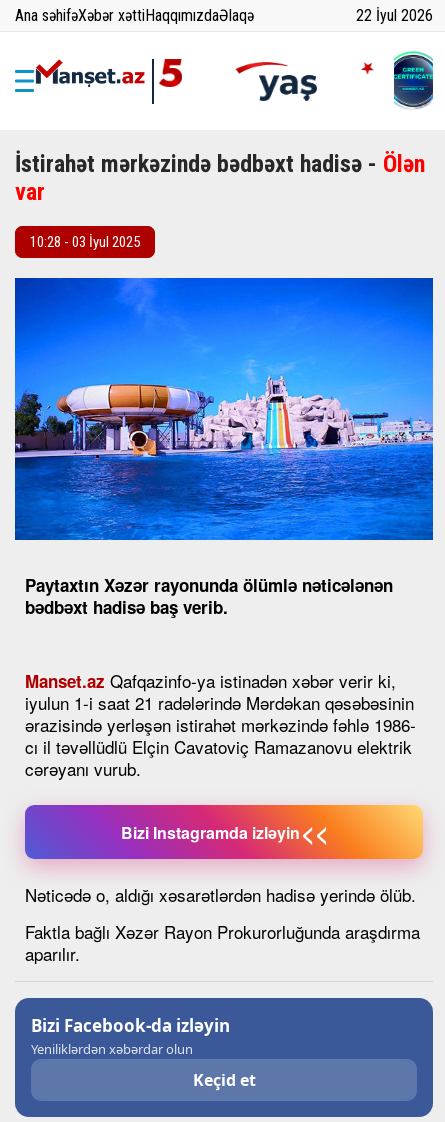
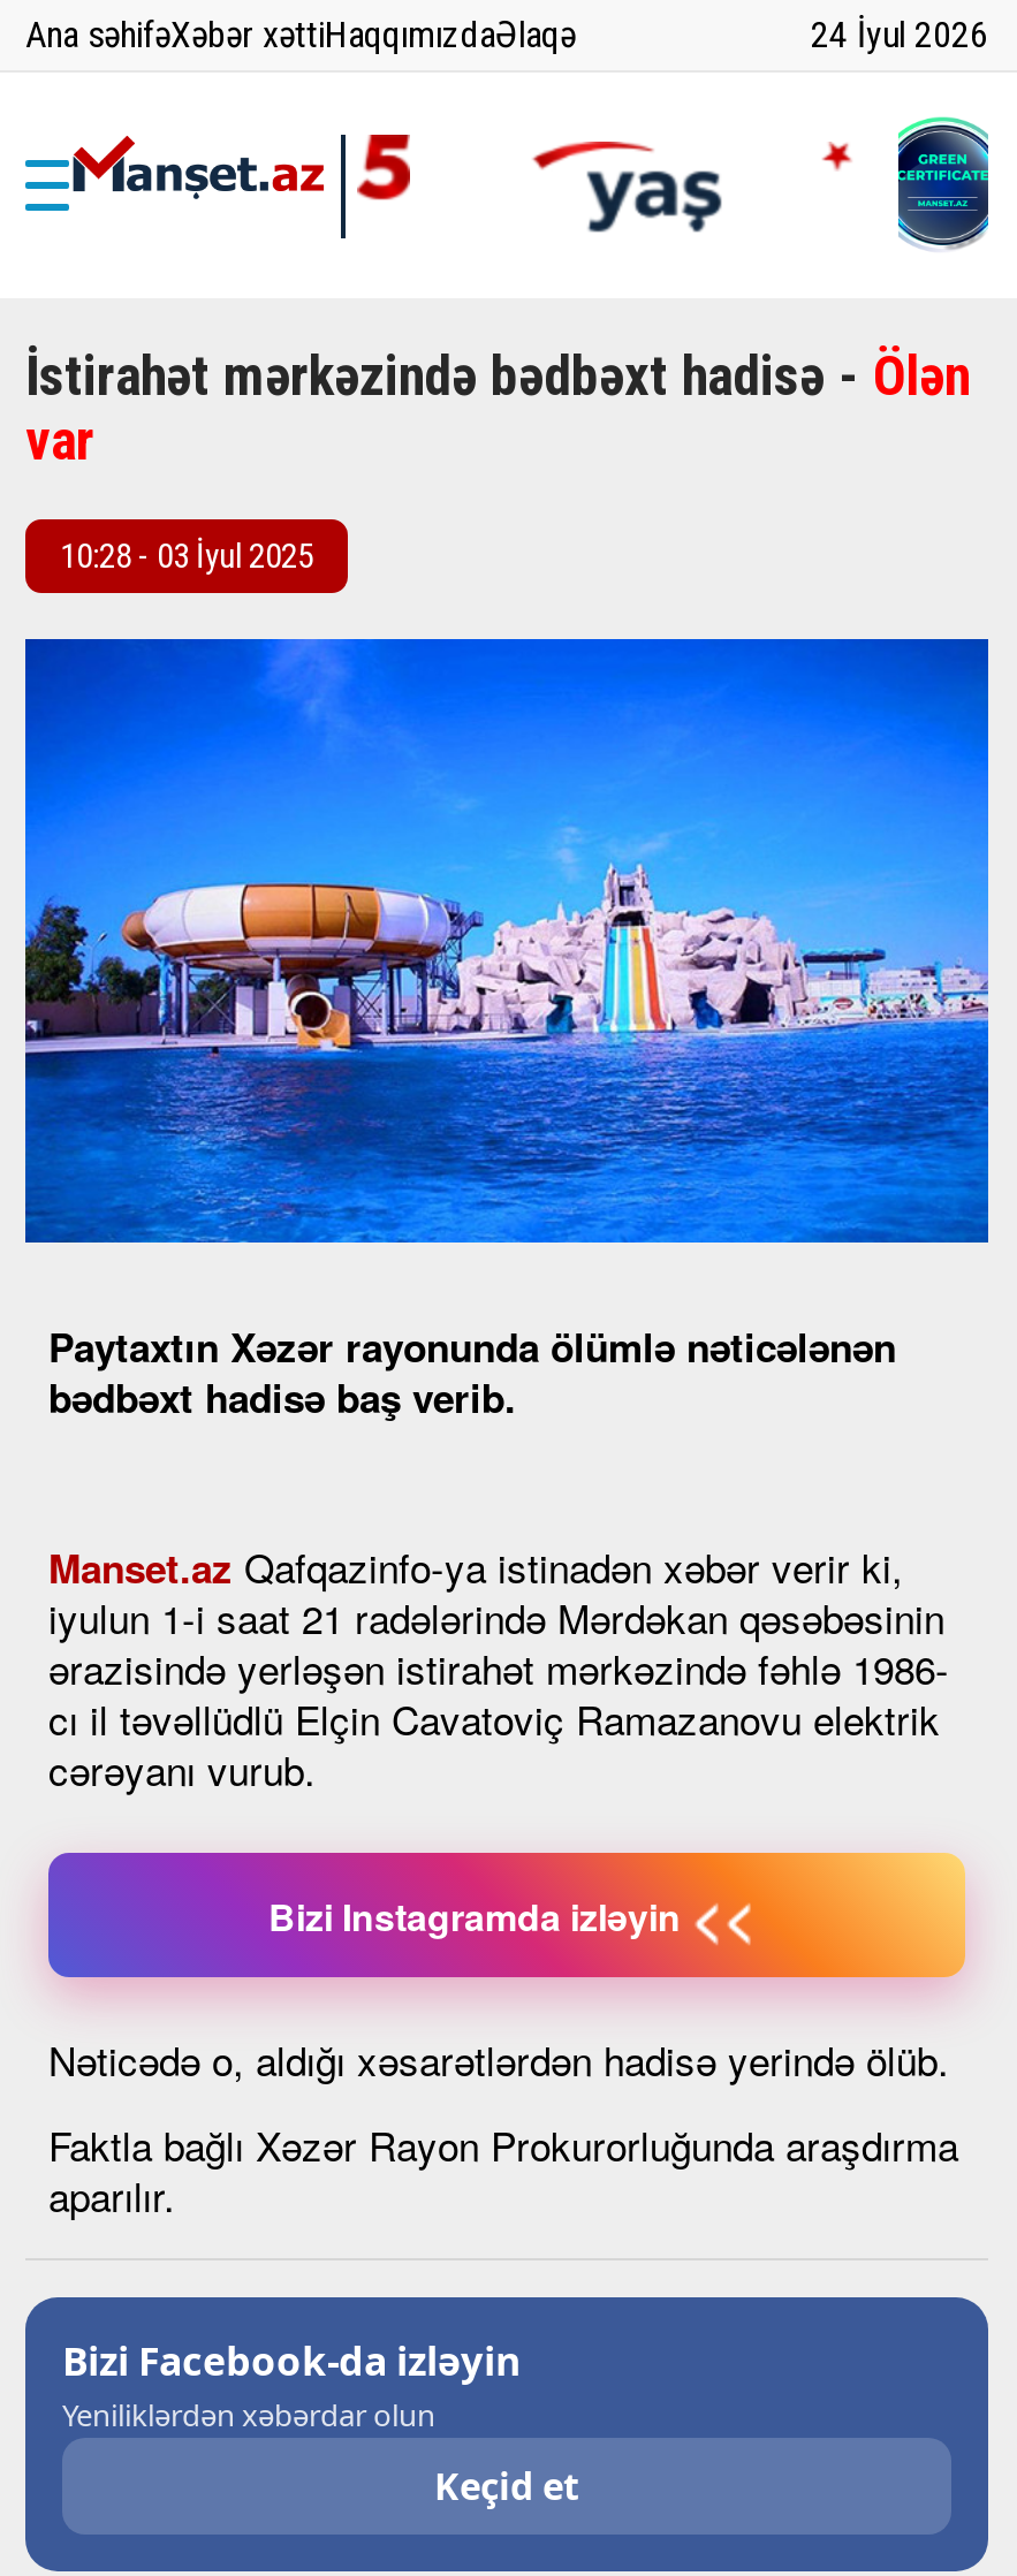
[356,6,433,25] 22 İyul 2026 -> [811,13,988,56] 24 İyul 2026

